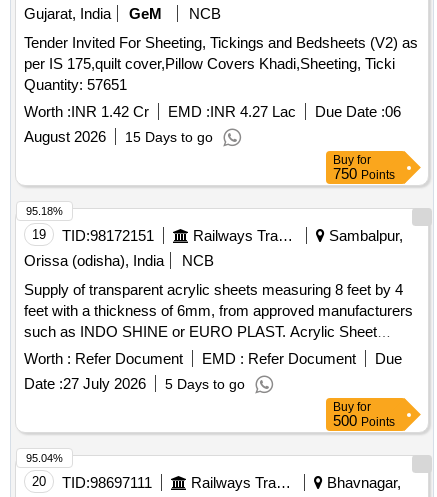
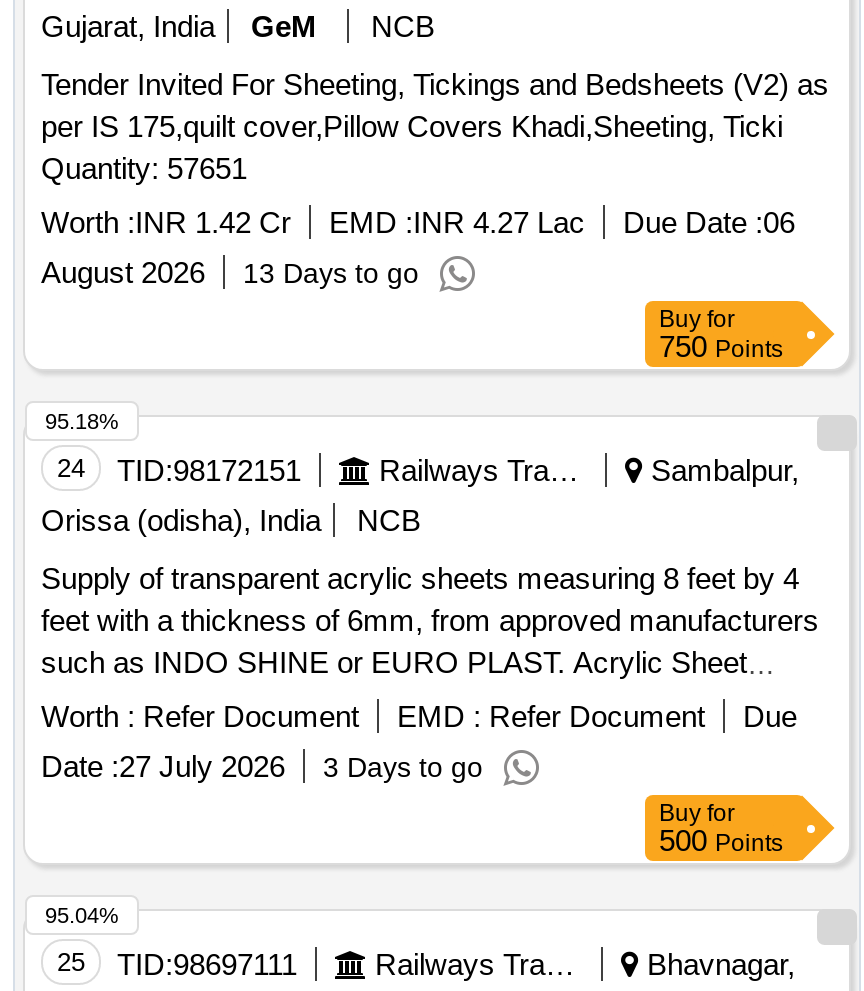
[24,128,213,145] August 2026 15 Days to go -> [41,255,419,289] August 2026 13 Days to go
[32,227,154,244] 19 TID:98172151 -> [57,453,301,487] 24 TID:98172151
[24,375,245,392] Date : 27 July 2026 5 Days to go -> [41,749,483,783] Date : 27 July 2026 3 Days to go
[32,474,152,491] 20 TID:98697111 -> [57,947,297,981] 25 TID:98697111

